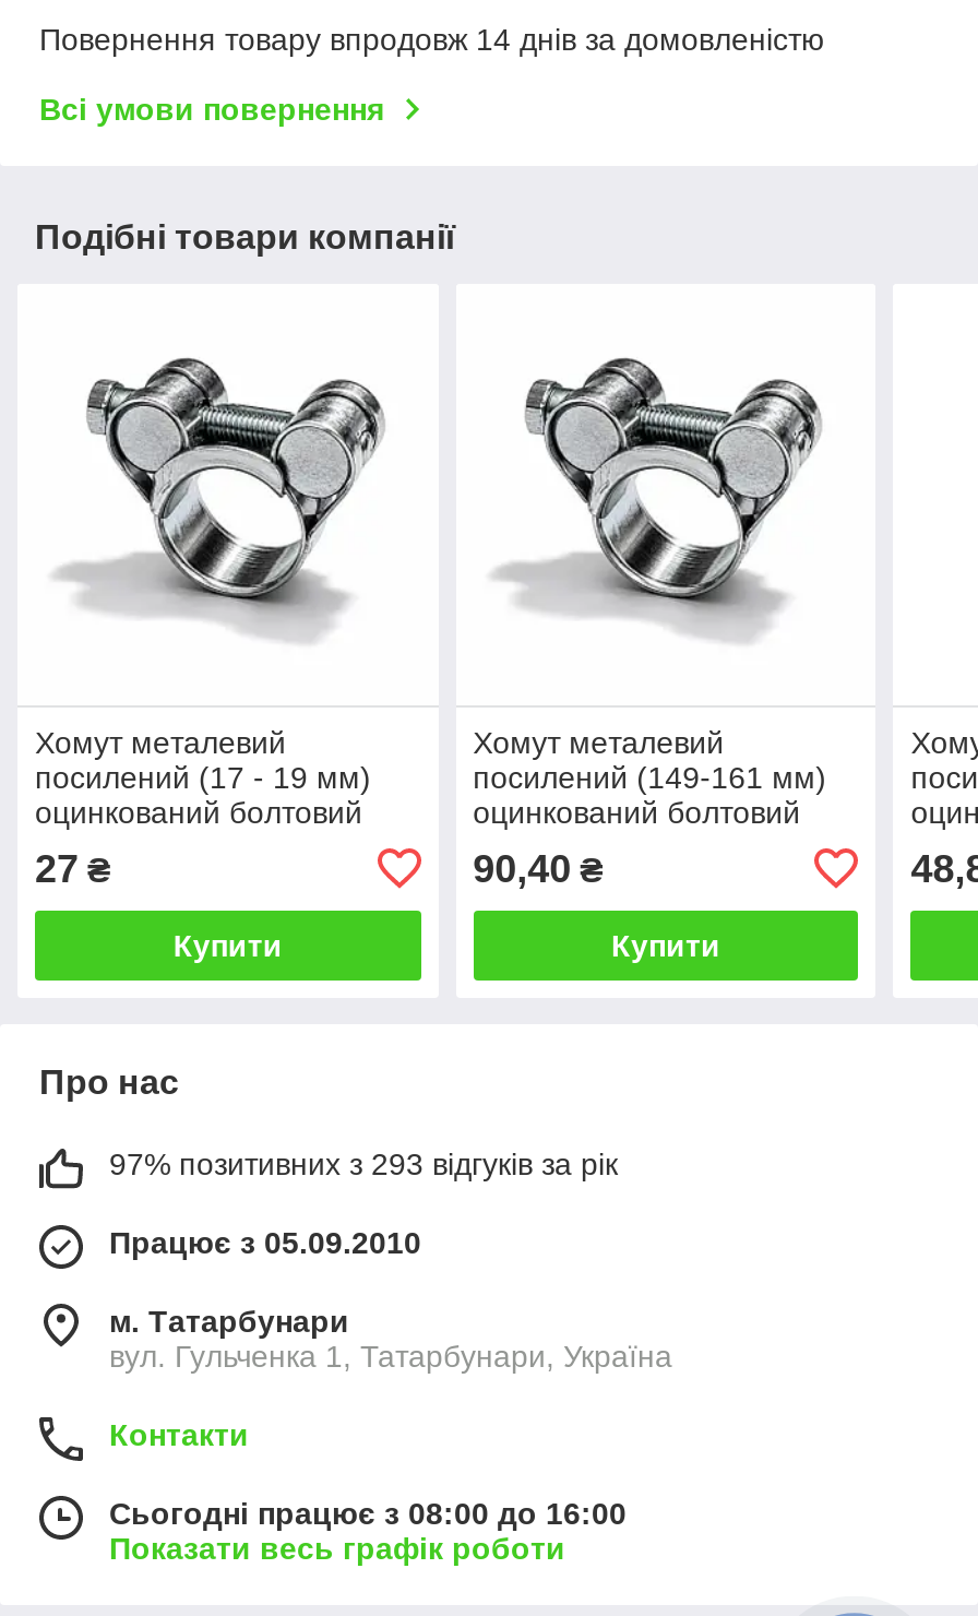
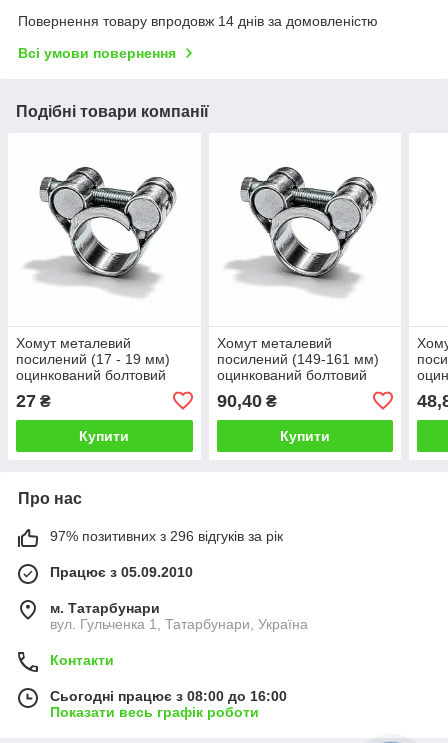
[109,1146,618,1181] 97% позитивних з 293 відгуків за рік -> [50,528,283,544] 97% позитивних з 296 відгуків за рік

